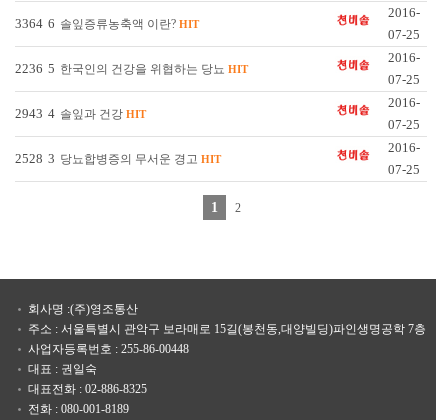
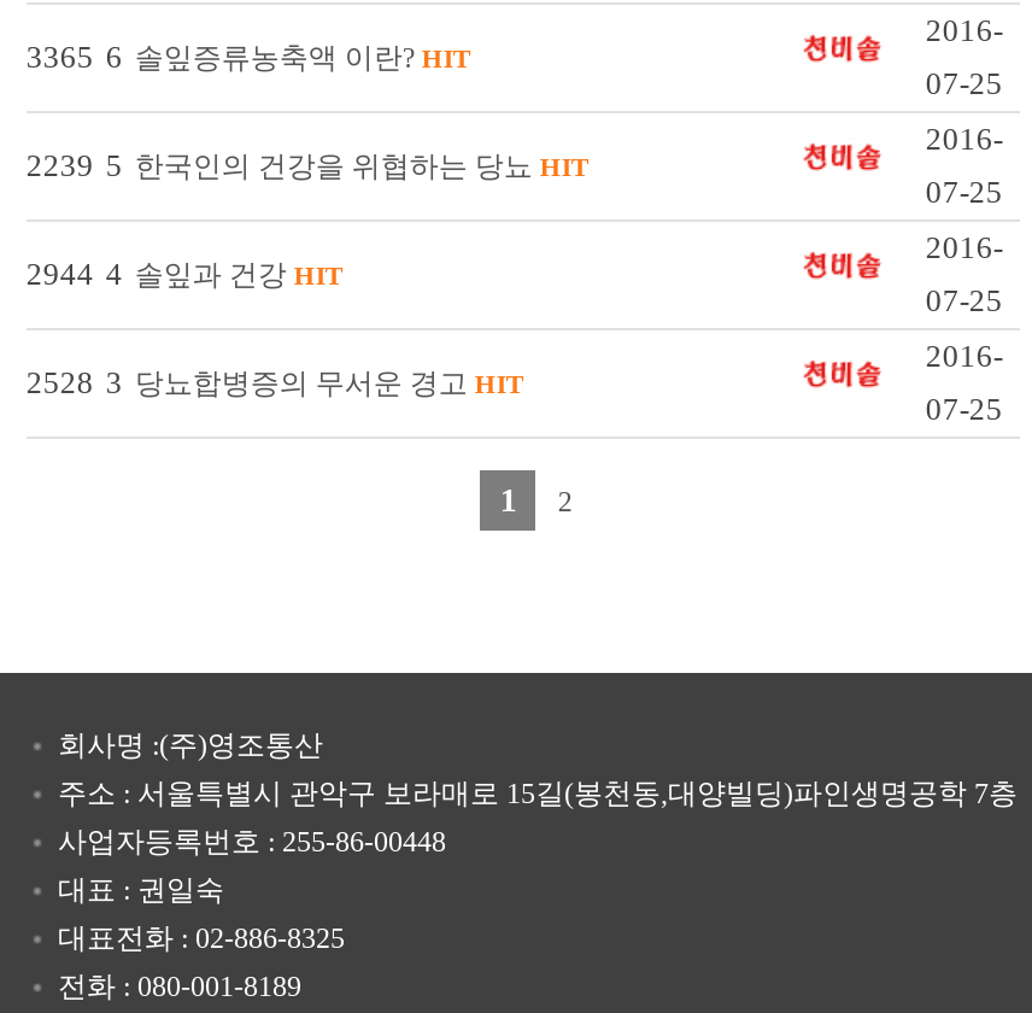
[15,16,199,31] 3364 6 솔잎증류농축액 이란? HIT -> [26,39,470,75] 3365 6 솔잎증류농축액 이란? HIT
[15,61,248,76] 2236 5 한국인의 건강을 위협하는 당뇨 HIT -> [26,147,588,183] 2239 5 한국인의 건강을 위협하는 당뇨 HIT
[15,106,146,121] 2943 4 솔잎과 건강 HIT -> [26,256,342,292] 2944 4 솔잎과 건강 HIT

